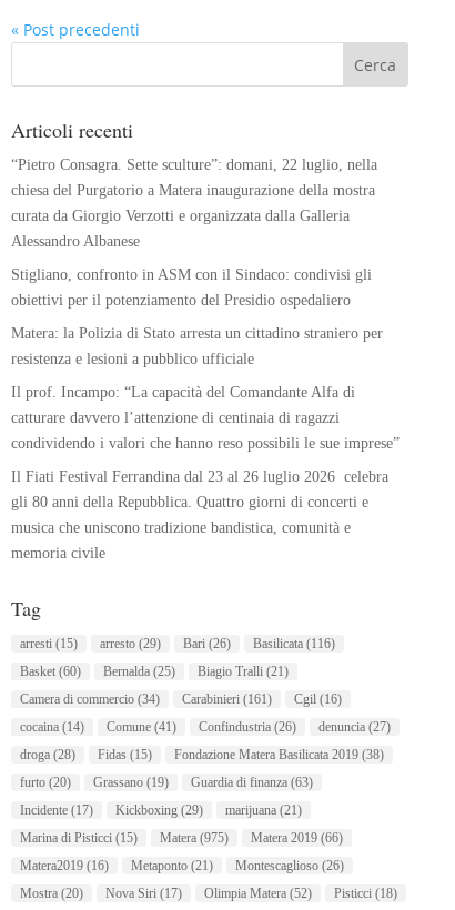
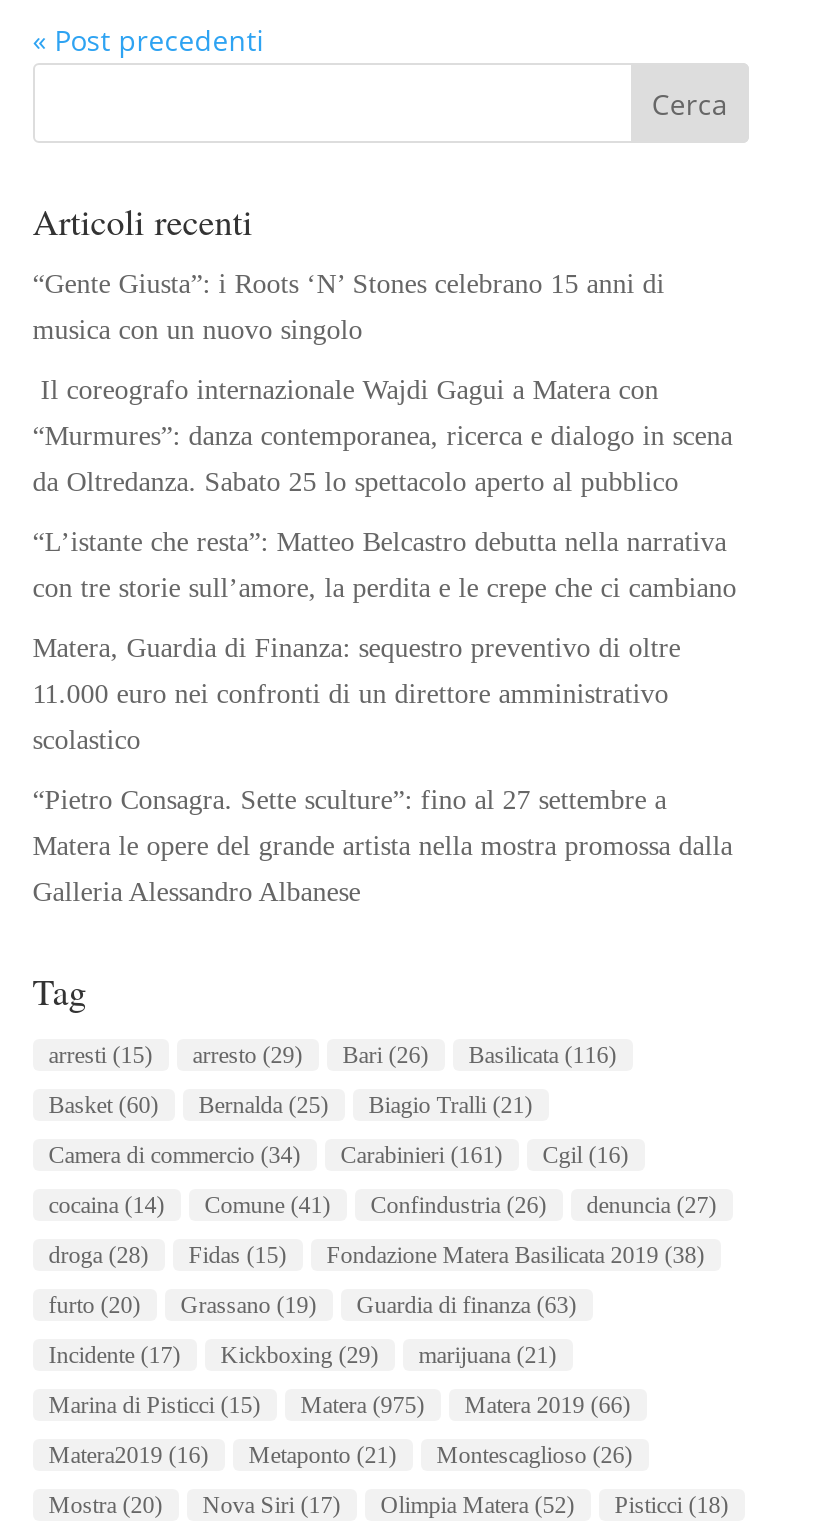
[11,157,399,562] “Pietro Consagra. Sette sculture”: domani, 22 luglio, nella | chiesa del Purgatorio a Matera inaugurazione della mostra | curata da Giorgio Verzotti e organizzata dalla Galleria | Alessandro Albanese | Stigliano, confronto in ASM con il Sindaco: condivisi gli | obiettivi per il potenziamento del Presidio ospedaliero | Matera: la Polizia di Stato arresta un cittadino straniero per | resistenza e lesioni a pubblico ufficiale | Il prof. Incampo: “La capacità del Comandante Alfa di | catturare davvero l’attenzione di centinaia di ragazzi | condividendo i valori che hanno reso possibili le sue imprese” | Il Fiati Festival Ferrandina dal 23 al 26 luglio 2026 celebra | gli 80 anni della Repubblica. Quattro giorni di concerti e | musica che uniscono tradizione bandistica, comunità e | memoria civile -> [33,270,737,908] “Gente Giusta”: i Roots ‘N’ Stones celebrano 15 anni di | musica con un nuovo singolo | Il coreografo internazionale Wajdi Gagui a Matera con | “Murmures”: danza contemporanea, ricerca e dialogo in scena | da Oltredanza. Sabato 25 lo spettacolo aperto al pubblico | “L’istante che resta”: Matteo Belcastro debutta nella narrativa | con tre storie sull’amore, la perdita e le crepe che ci cambiano | Matera, Guardia di Finanza: sequestro preventivo di oltre | 11.000 euro nei confronti di un direttore amministrativo | scolastico | “Pietro Consagra. Sette sculture”: fino al 27 settembre a | Matera le opere del grande artista nella mostra promossa dalla | Galleria Alessandro Albanese

